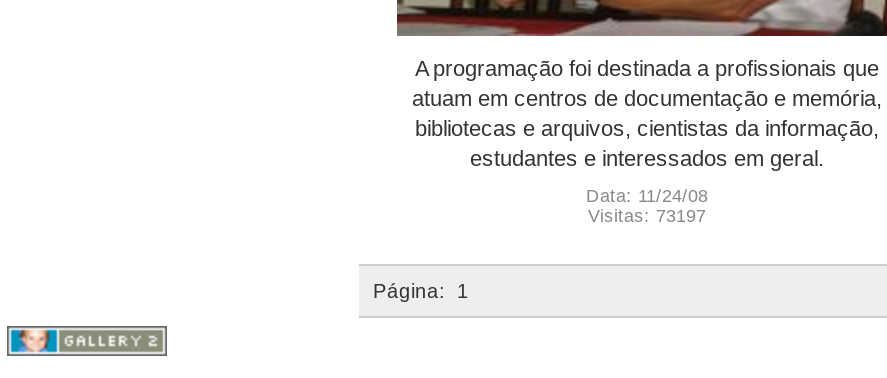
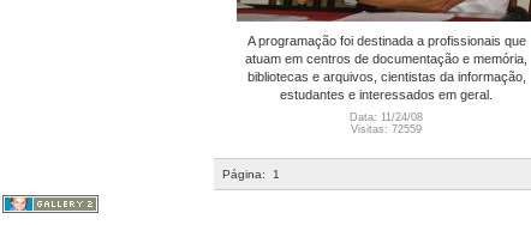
[588,207,706,227] Visitas: 73197 -> [351,124,422,136] Visitas: 72559

